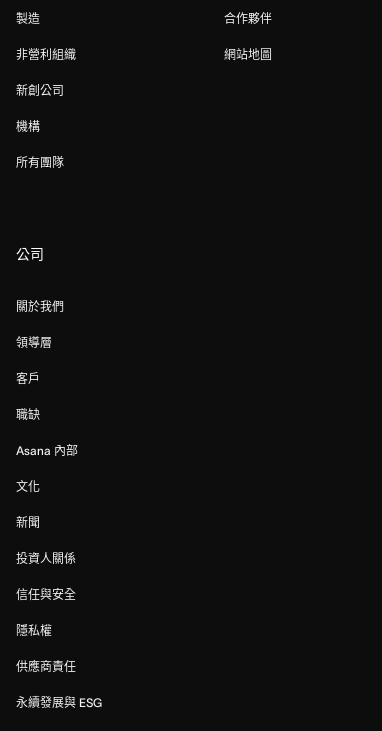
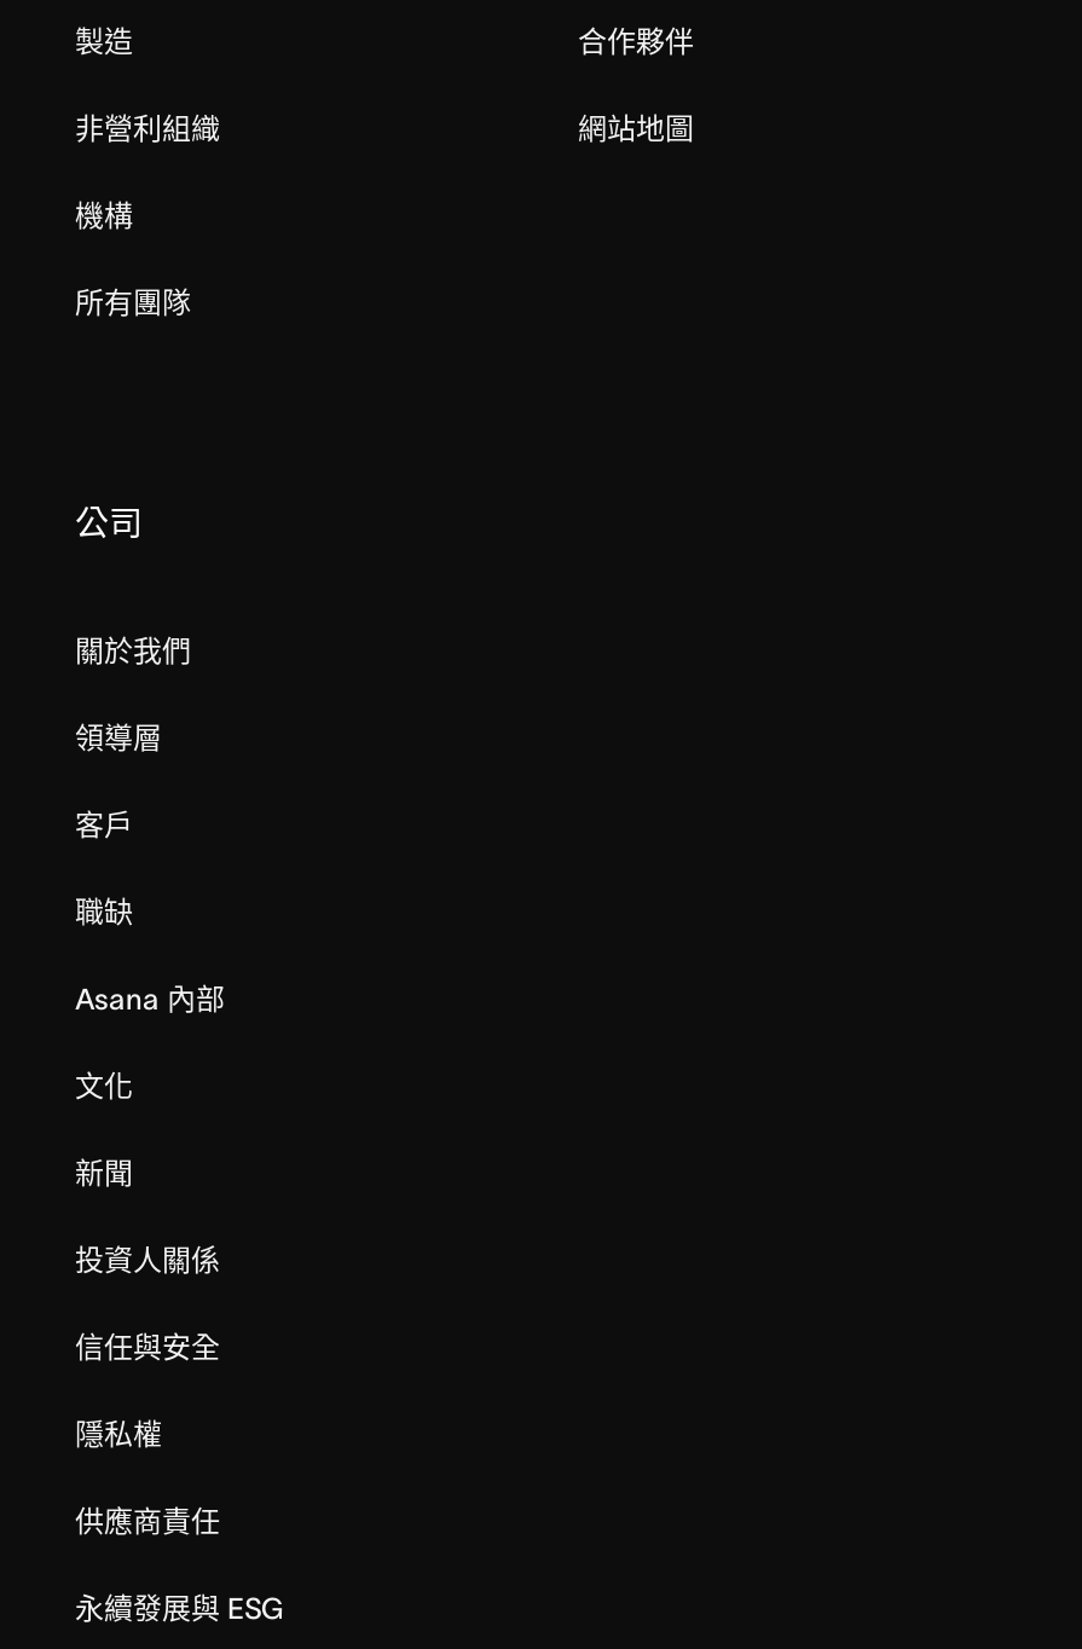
[16,84,64,97] 新創公司 -> none

